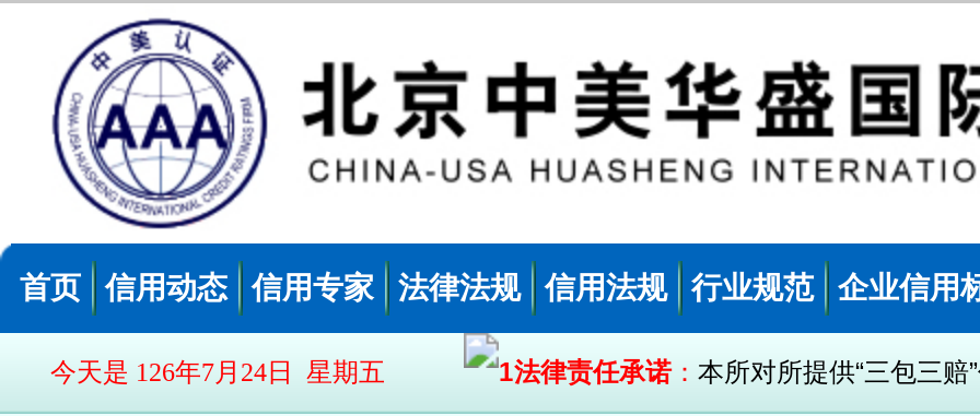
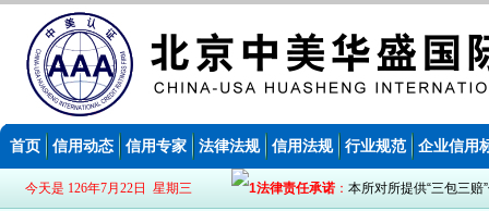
[50,357,392,388] 今天是 126年7月24日 星期五 -> [25,181,195,196] 今天是 126年7月22日 星期三

